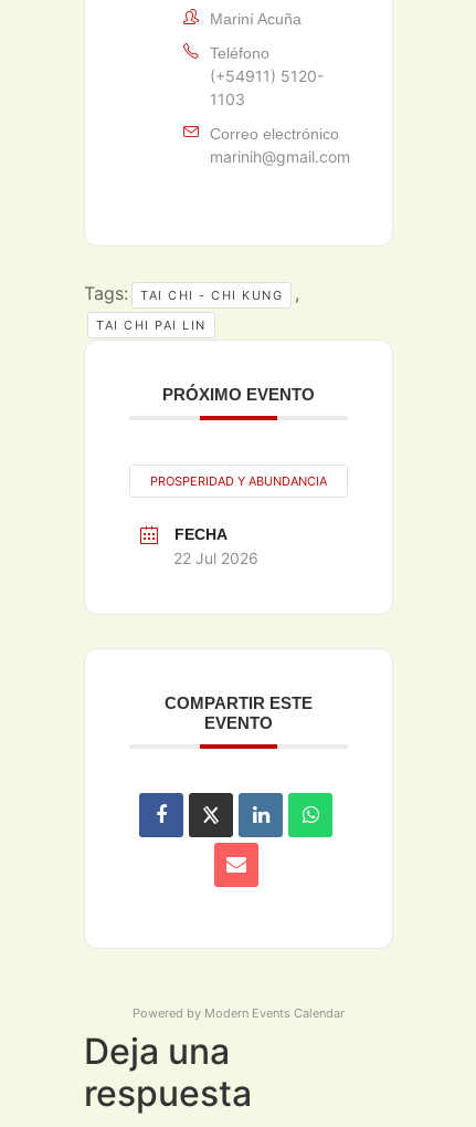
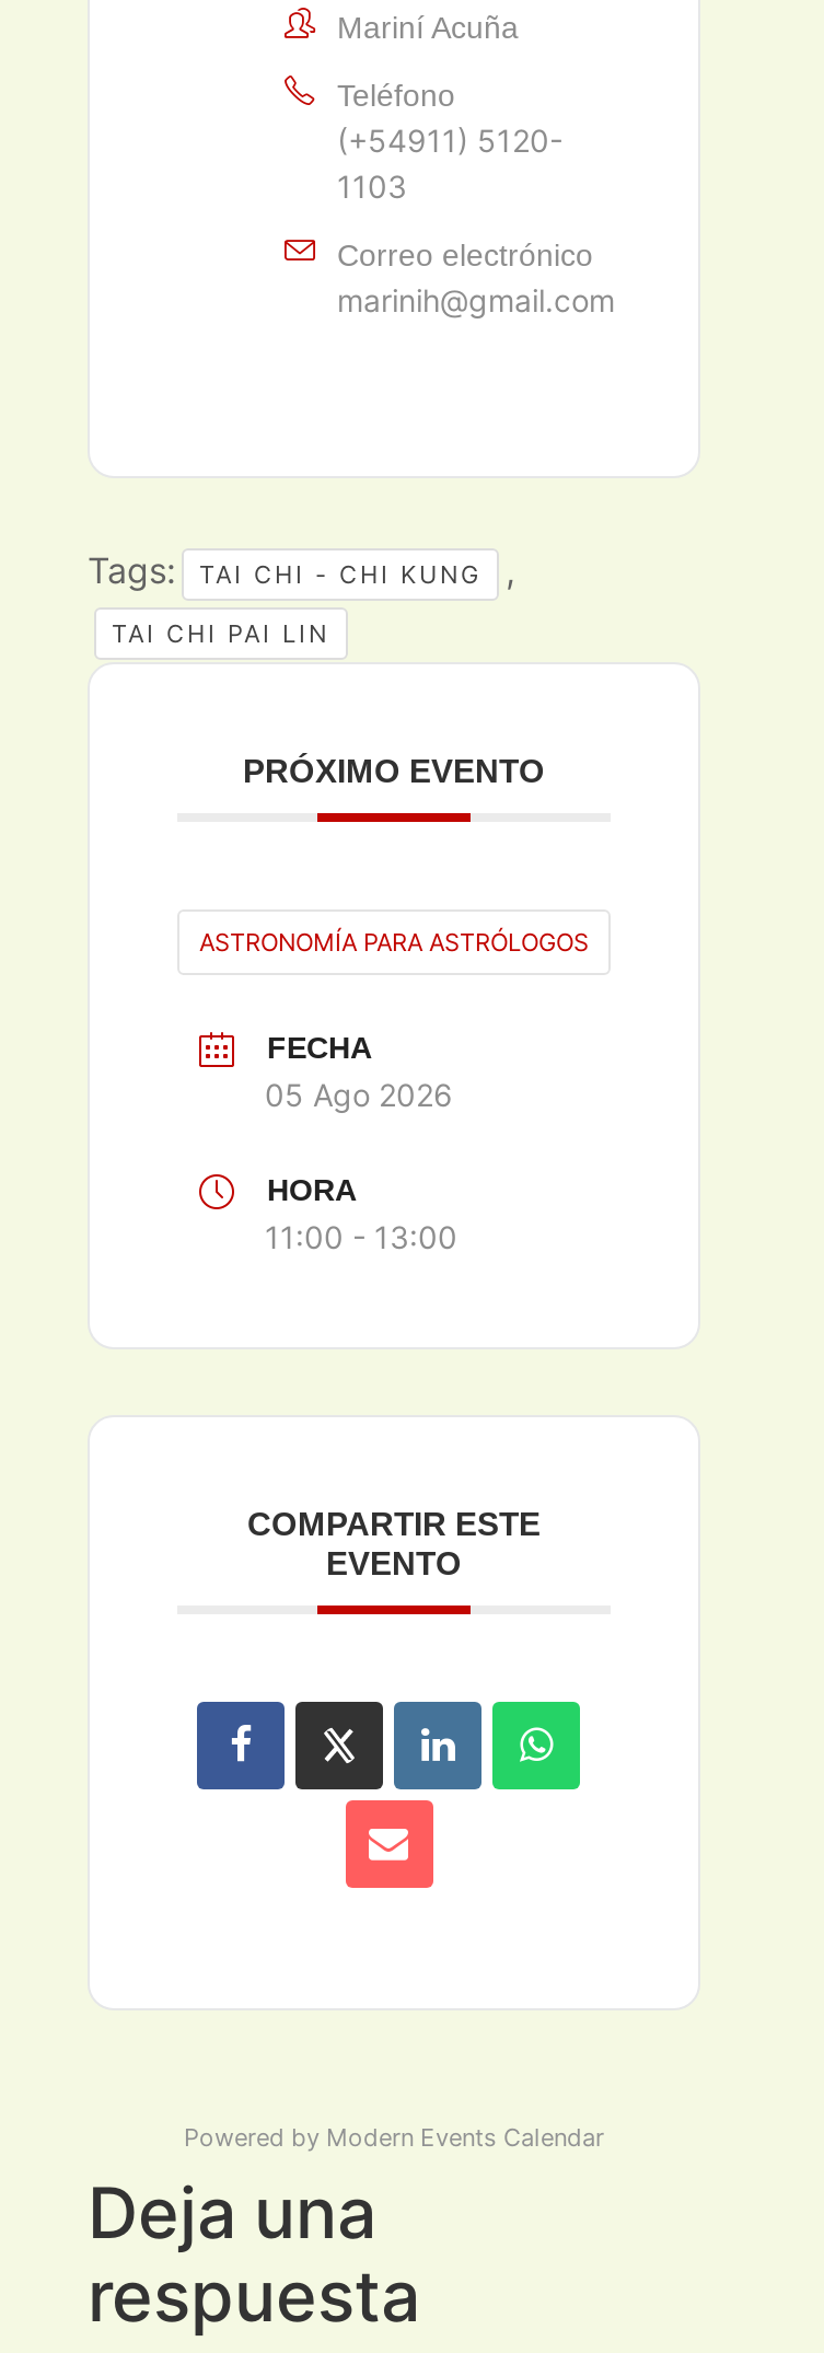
[150,473,327,489] PROSPERIDAD Y ABUNDANCIA -> [199,927,589,958] ASTRONOMÍA PARA ASTRÓLOGOS
[173,549,258,567] 22 Jul 2026 -> [265,1076,457,1255] 05 Ago 2026 | HORA | 11:00 - 13:00

